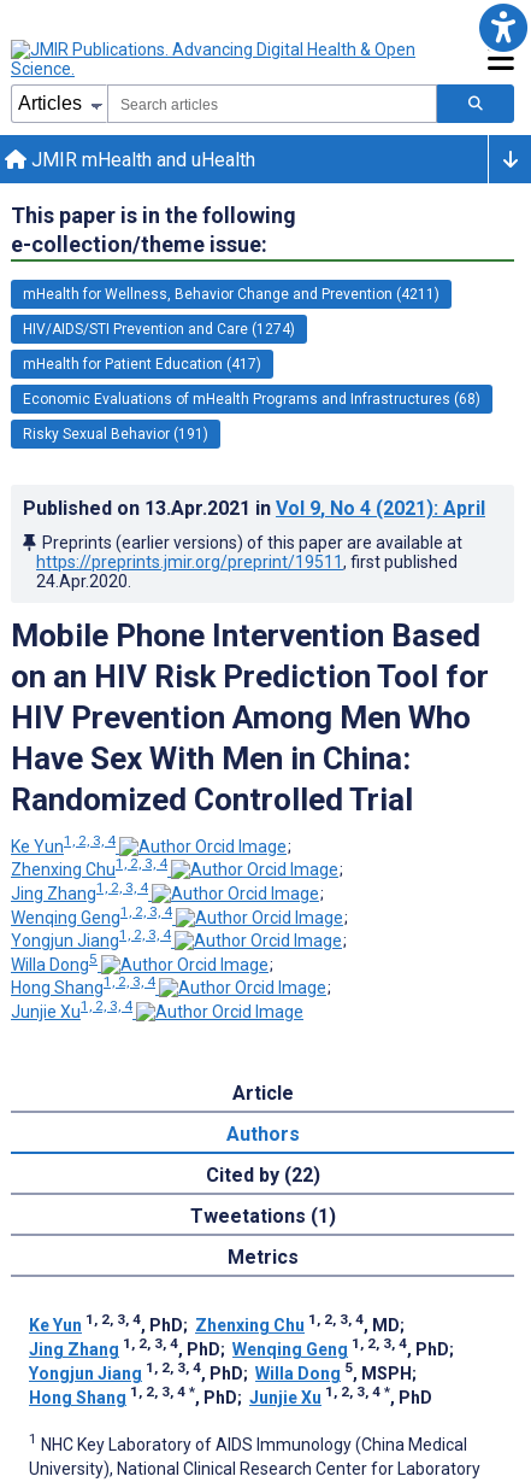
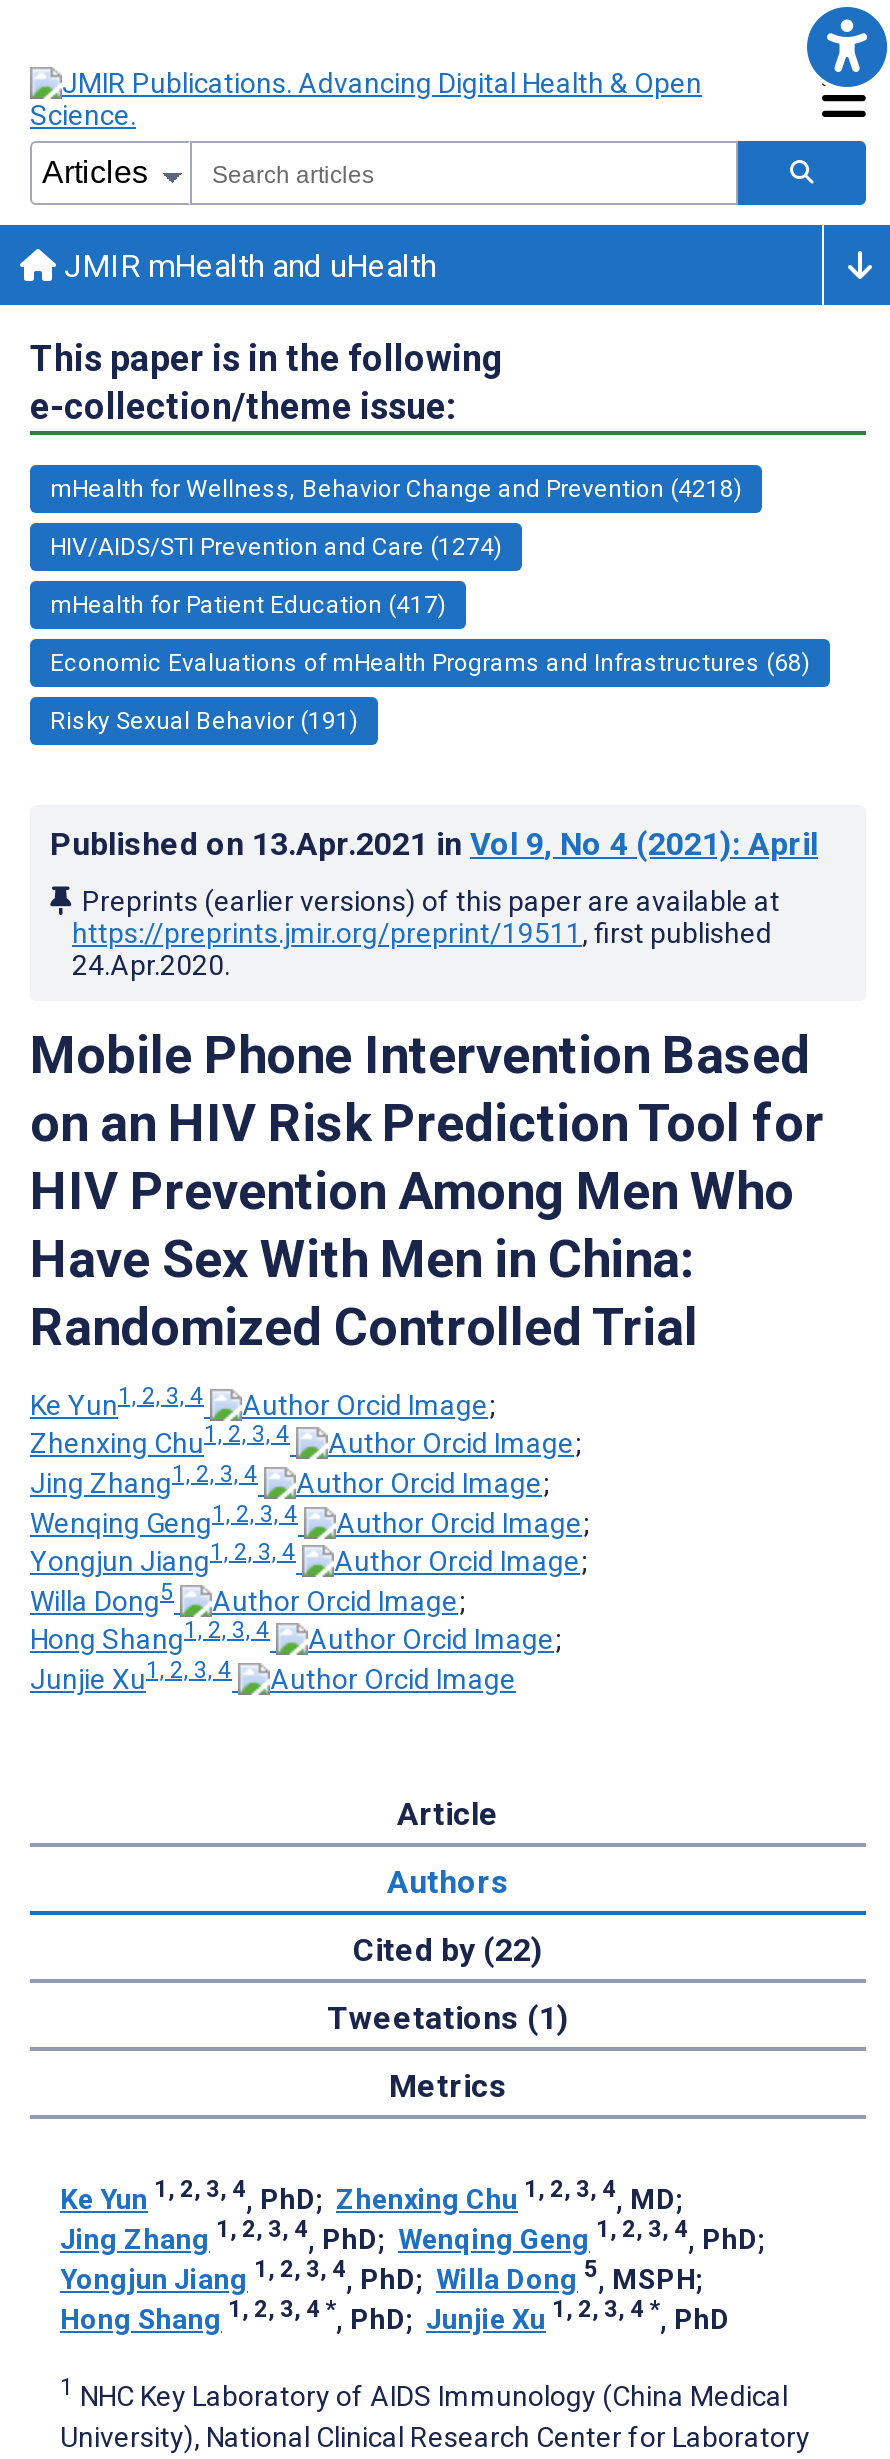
[23,286,439,303] mHealth for Wellness, Behavior Change and Prevention (4211) -> [50,475,742,503] mHealth for Wellness, Behavior Change and Prevention (4218)

